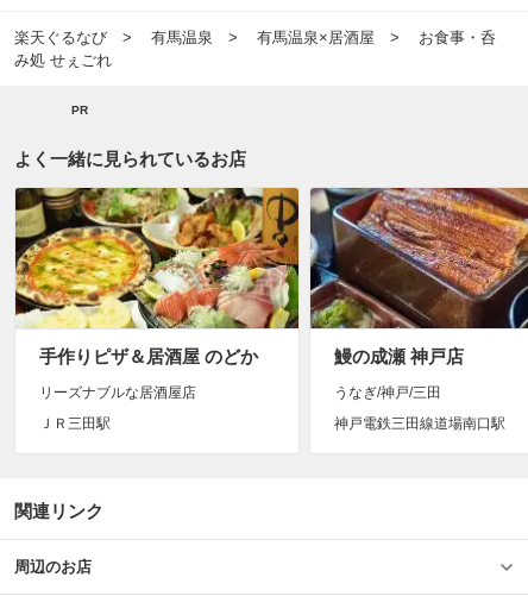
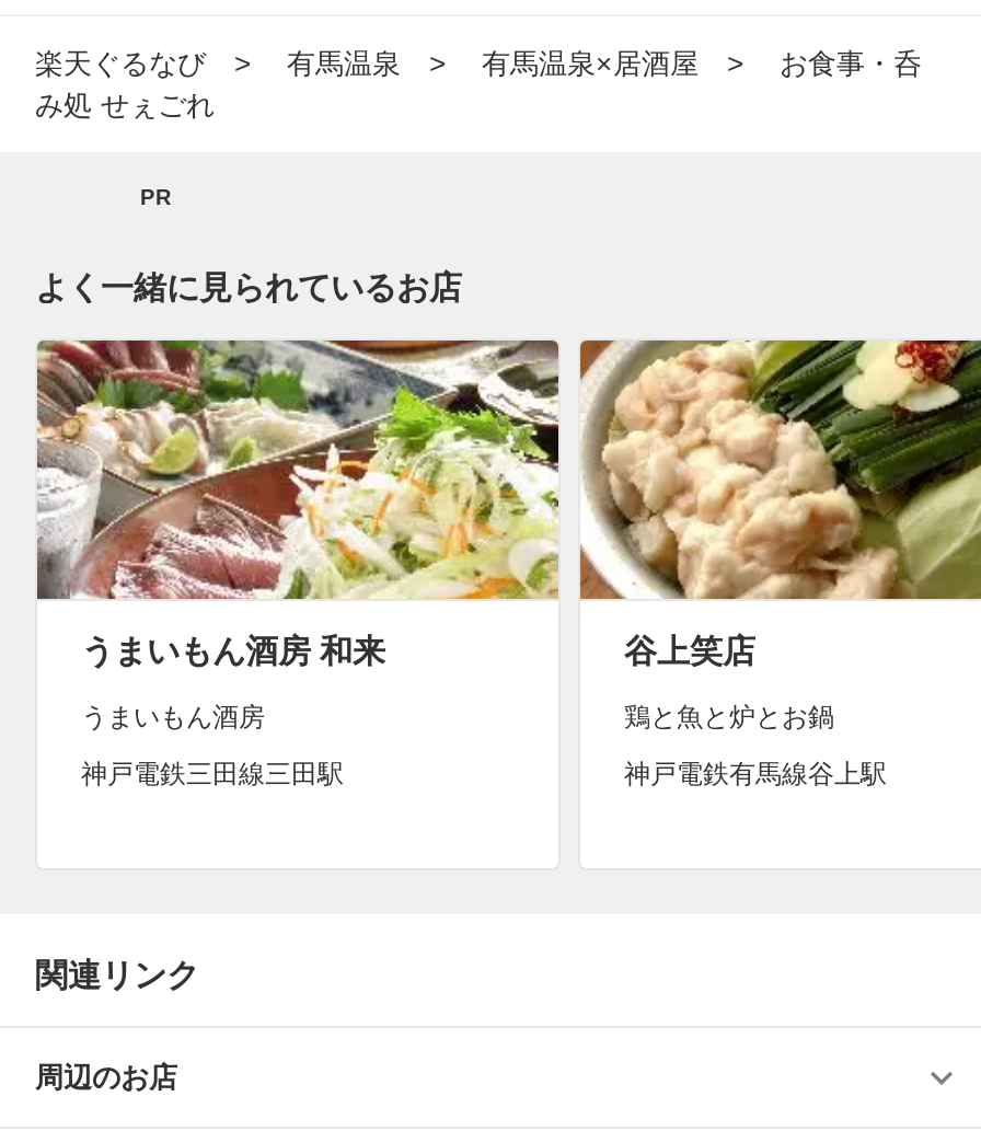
[14,187,300,366] [image] | 手作りピザ＆居酒屋 のどか -> [35,338,561,669] [image] | うまいもん酒房 和来
[309,187,524,366] [image] | 鰻の成瀬 神戸店 -> [580,338,974,669] [image] | 谷上笑店
[39,384,196,401] リーズナブルな居酒屋店 -> [81,702,265,732] うまいもん酒房
[334,384,441,401] うなぎ/神戸/三田 -> [624,702,834,732] 鶏と魚と炉とお鍋
[39,415,111,432] ＪＲ三田駅 -> [81,759,344,789] 神戸電鉄三田線三田駅
[334,415,505,432] 神戸電鉄三田線道場南口駅 -> [624,759,887,789] 神戸電鉄有馬線谷上駅

